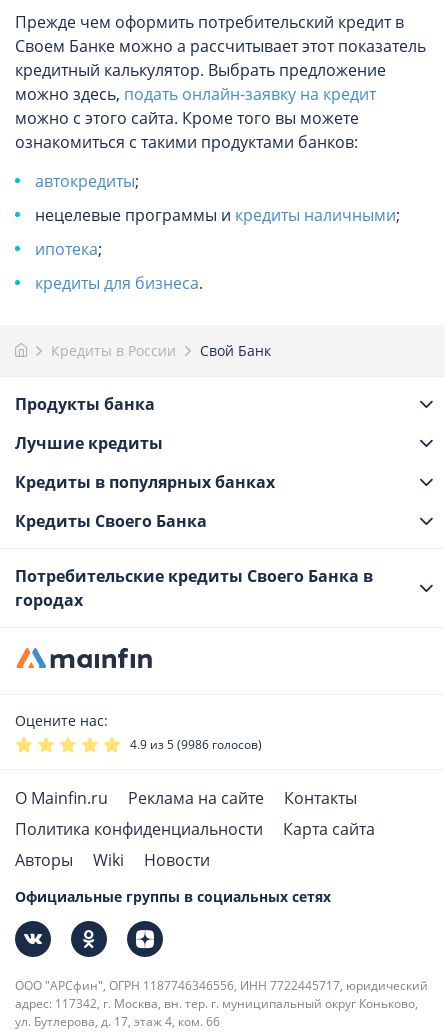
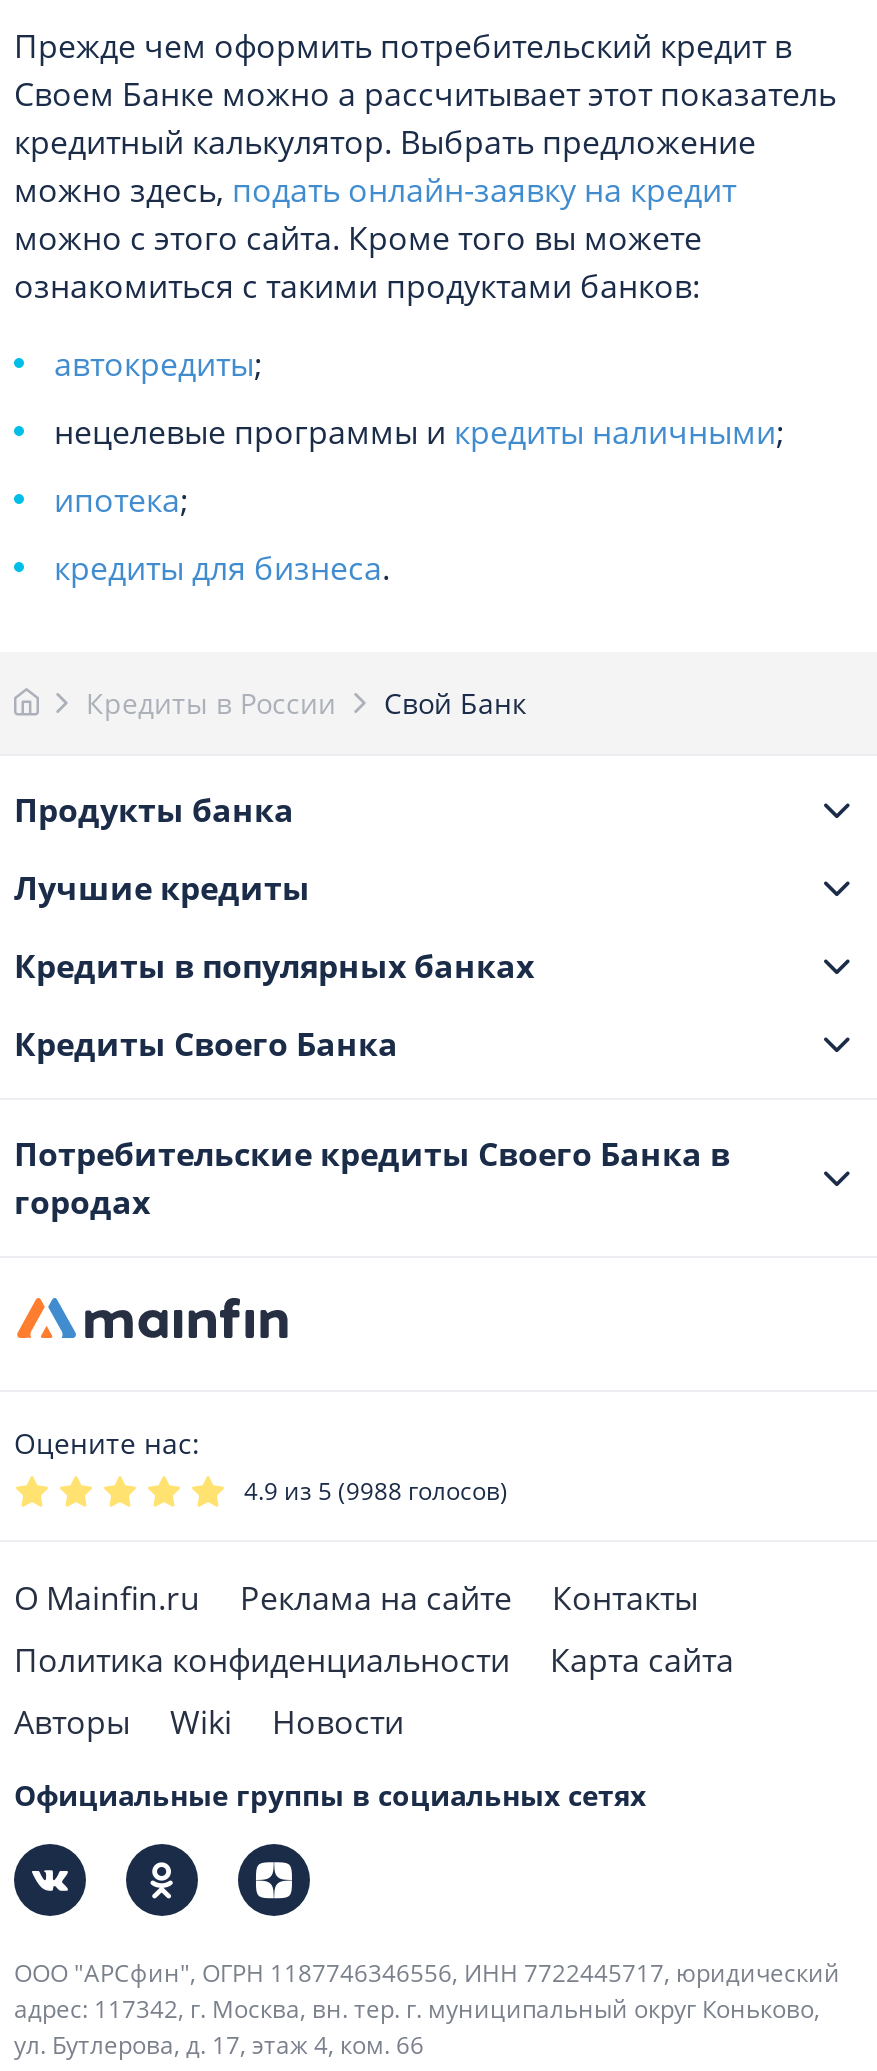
[130,736,262,753] 4.9 из 5 (9986 голосов) -> [244,1474,508,1508] 4.9 из 5 (9988 голосов)

